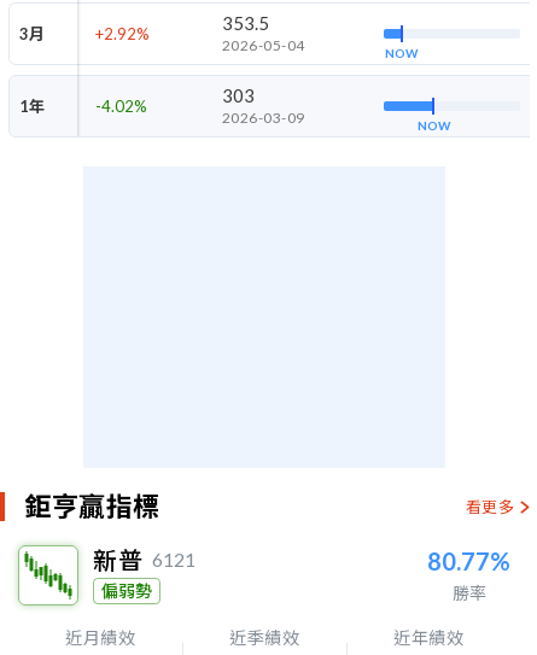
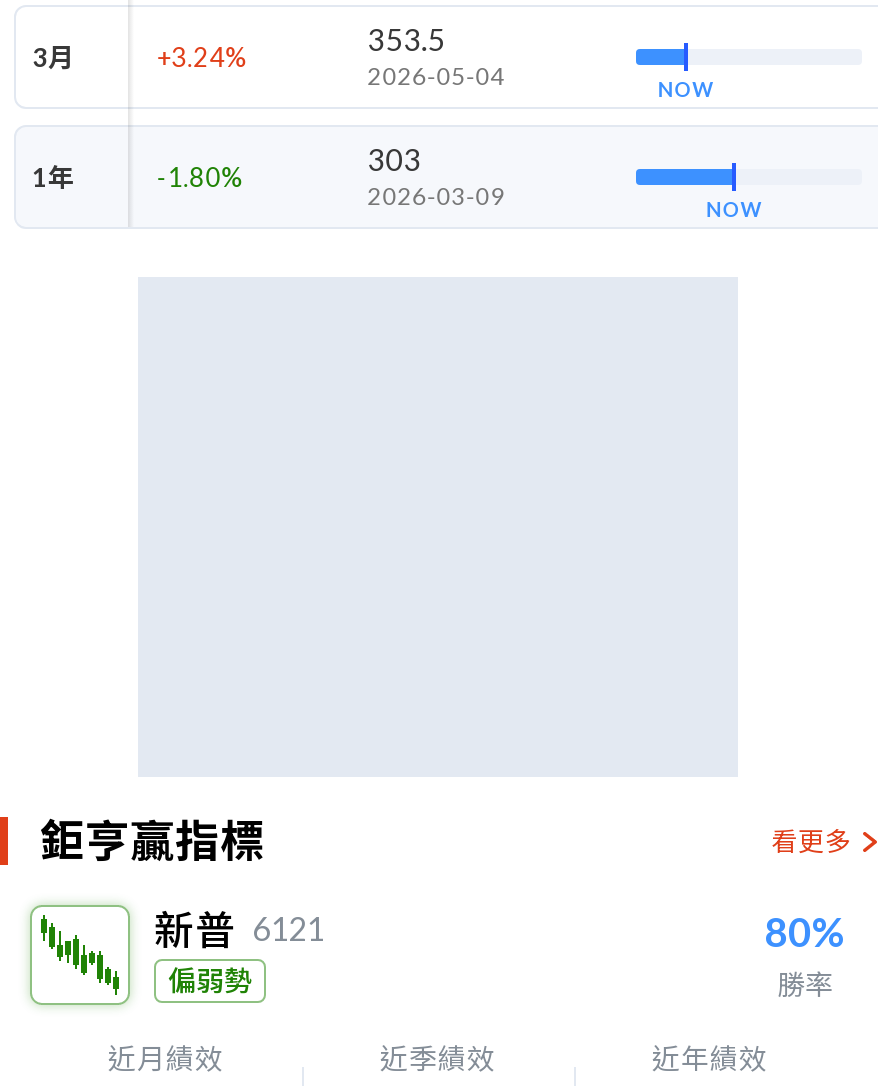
[95,24,149,43] +2.92% -> [157,40,247,72] +3.24%
[95,96,147,115] -4.02% -> [157,160,243,192] -1.80%
[427,546,510,575] 80.77% -> [764,907,846,955] 80%

